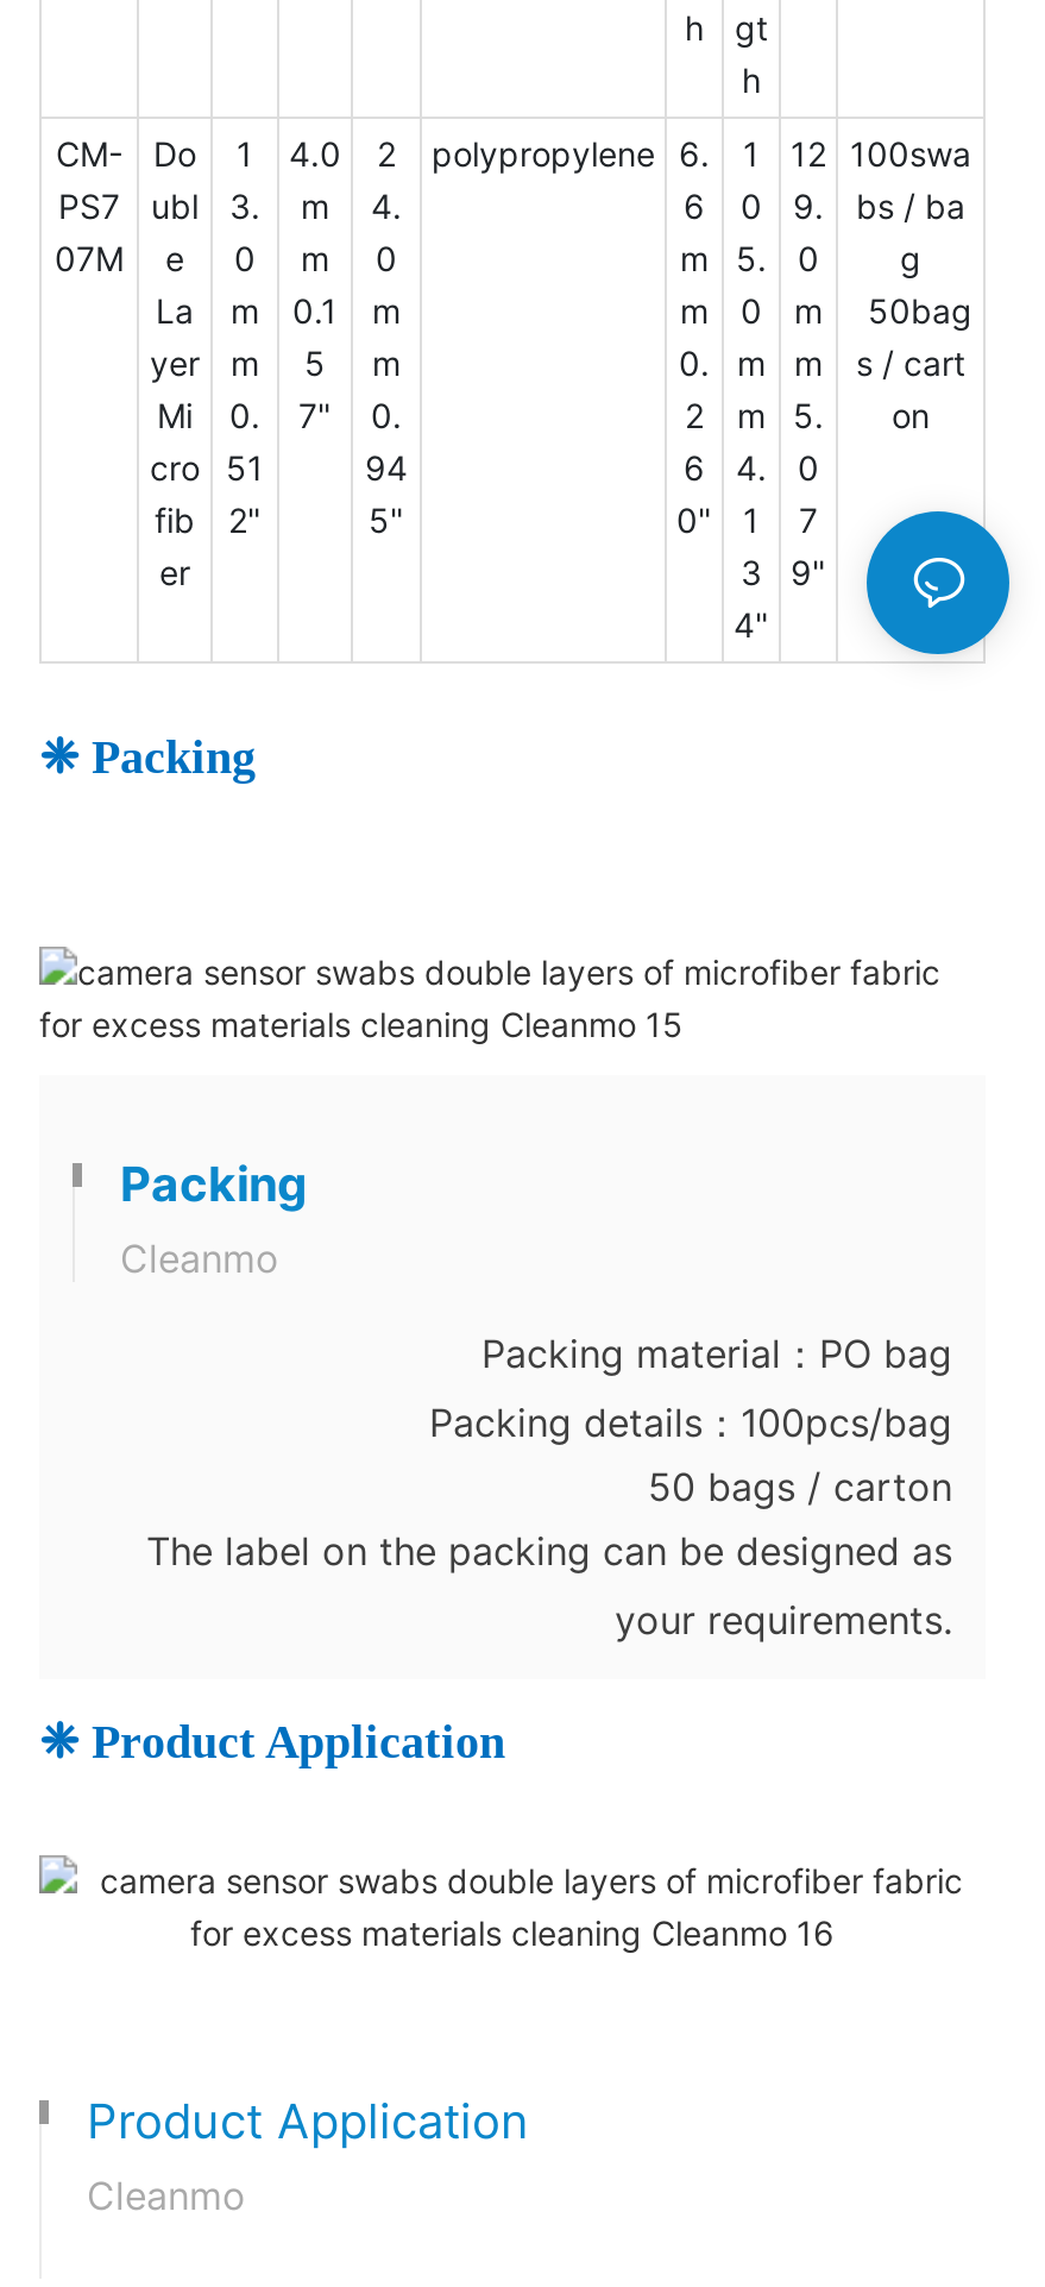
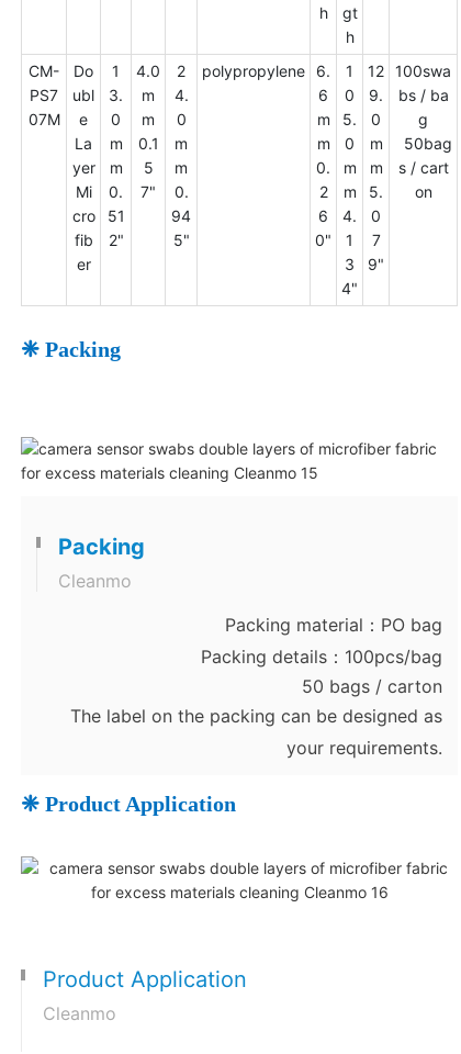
[862,507,1014,659] [image] -> none

